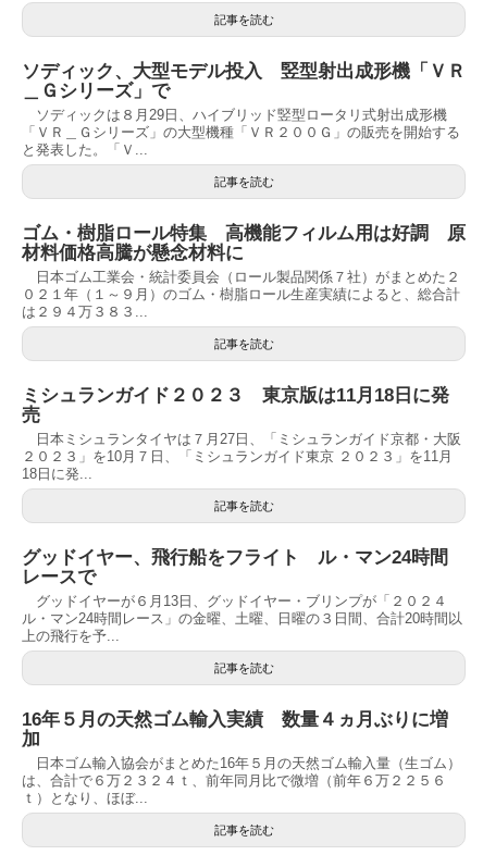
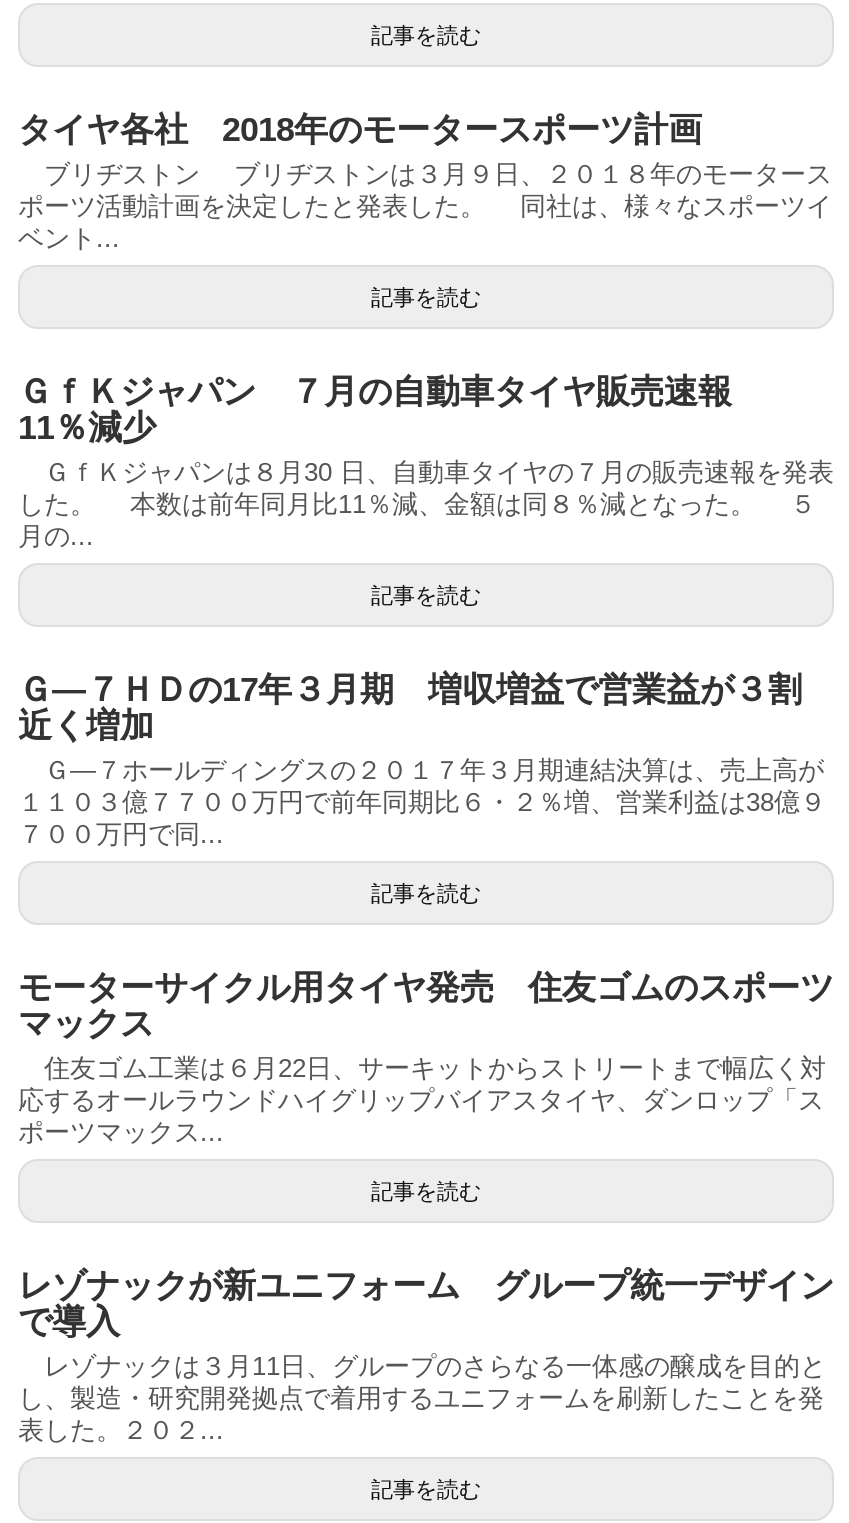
[22,61,466,158] ソディック、大型モデル投入 竪型射出成形機「ＶＲ | ＿Ｇシリーズ」で | ソディックは８月29日、ハイブリッド竪型ロータリ式射出成形機 | 「ＶＲ＿Ｇシリーズ」の大型機種「ＶＲ２００Ｇ」の販売を開始する | と発表した。「Ｖ... -> [18,111,832,253] タイヤ各社 2018年のモータースポーツ計画 | ブリヂストン ブリヂストンは３月９日、２０１８年のモータース | ポーツ活動計画を決定したと発表した。 同社は、様々なスポーツイ | ベント...
[22,223,466,320] ゴム・樹脂ロール特集 高機能フィルム用は好調 原 | 材料価格高騰が懸念材料に | 日本ゴム工業会・統計委員会（ロール製品関係７社）がまとめた２ | ０２１年（１～９月）のゴム・樹脂ロール生産実績によると、総合計 | は２９４万３８３... -> [18,373,834,551] ＧｆＫジャパン ７月の自動車タイヤ販売速報 | 11％減少 | ＧｆＫジャパンは８月30 日、自動車タイヤの７月の販売速報を発表 | した。 本数は前年同月比11％減、金額は同８％減となった。 ５ | 月の...
[22,385,461,482] ミシュランガイド２０２３ 東京版は11月18日に発 | 売 | 日本ミシュランタイヤは７月27日、「ミシュランガイド京都・大阪 | ２０２３」を10月７日、「ミシュランガイド東京 ２０２３」を11月 | 18日に発... -> [18,671,826,849] Ｇ―７ＨＤの17年３月期 増収増益で営業益が３割 | 近く増加 | Ｇ―７ホールディングスの２０１７年３月期連結決算は、売上高が | １１０３億７７００万円で前年同期比６・２％増、営業利益は38億９ | ７００万円で同...
[22,547,462,644] グッドイヤー、飛行船をフライト ル・マン24時間 | レースで | グッドイヤーが６月13日、グッドイヤー・ブリンプが「２０２４ | ル・マン24時間レース」の金曜、土曜、日曜の３日間、合計20時間以 | 上の飛行を予... -> [18,969,834,1147] モーターサイクル用タイヤ発売 住友ゴムのスポーツ | マックス | 住友ゴム工業は６月22日、サーキットからストリートまで幅広く対 | 応するオールラウンドハイグリップバイアスタイヤ、ダンロップ「ス | ポーツマックス...
[22,709,461,806] 16年５月の天然ゴム輸入実績 数量４ヵ月ぶりに増 | 加 | 日本ゴム輸入協会がまとめた16年５月の天然ゴム輸入量（生ゴム） | は、合計で６万２３２４ｔ、前年同月比で微増（前年６万２２５６ | ｔ）となり、ほぼ... -> [18,1267,834,1445] レゾナックが新ユニフォーム グループ統一デザイン | で導⼊ | レゾナックは３月11日、グループのさらなる一体感の醸成を目的と | し、製造・研究開発拠点で着用するユニフォームを刷新したことを発 | 表した。２０２...

